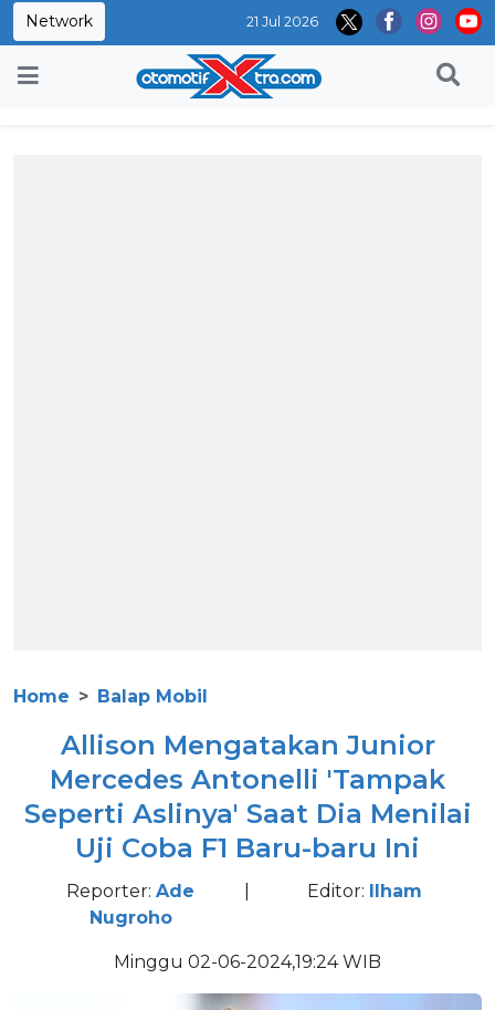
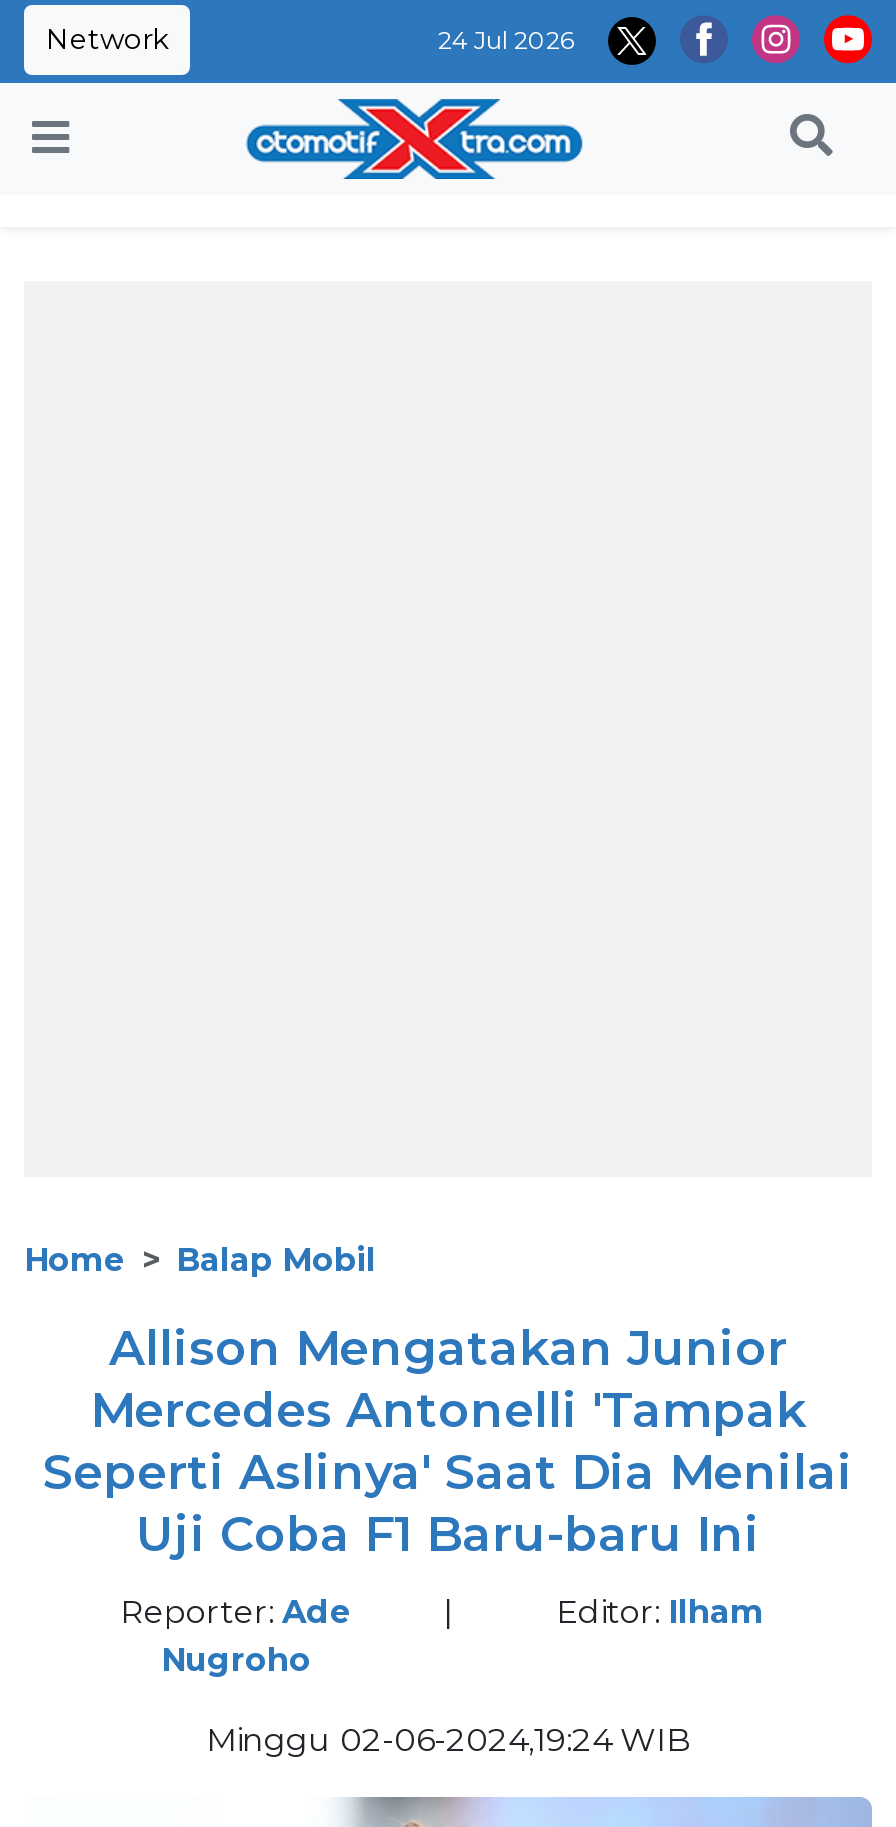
[246,13,318,30] 21 Jul 2026 -> [438,25,576,55] 24 Jul 2026

